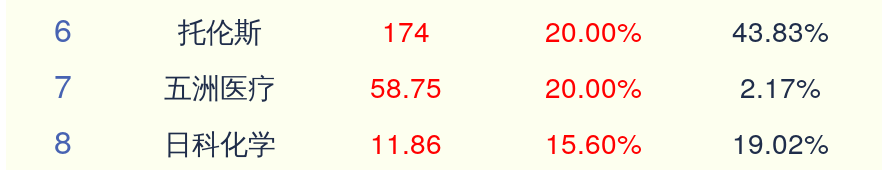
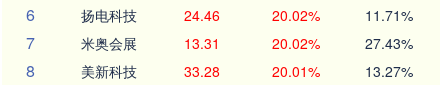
[178,10,828,50] 托伦斯 | 174 | 20.00% | 43.83% -> [81,5,413,25] 扬电科技 | 24.46 | 20.02% | 11.71%
[164,66,820,106] 五洲医疗 | 58.75 | 20.00% | 2.17% -> [81,33,413,53] 米奥会展 | 13.31 | 20.02% | 27.43%
[164,122,828,162] 日科化学 | 11.86 | 15.60% | 19.02% -> [81,61,413,81] 美新科技 | 33.28 | 20.01% | 13.27%

